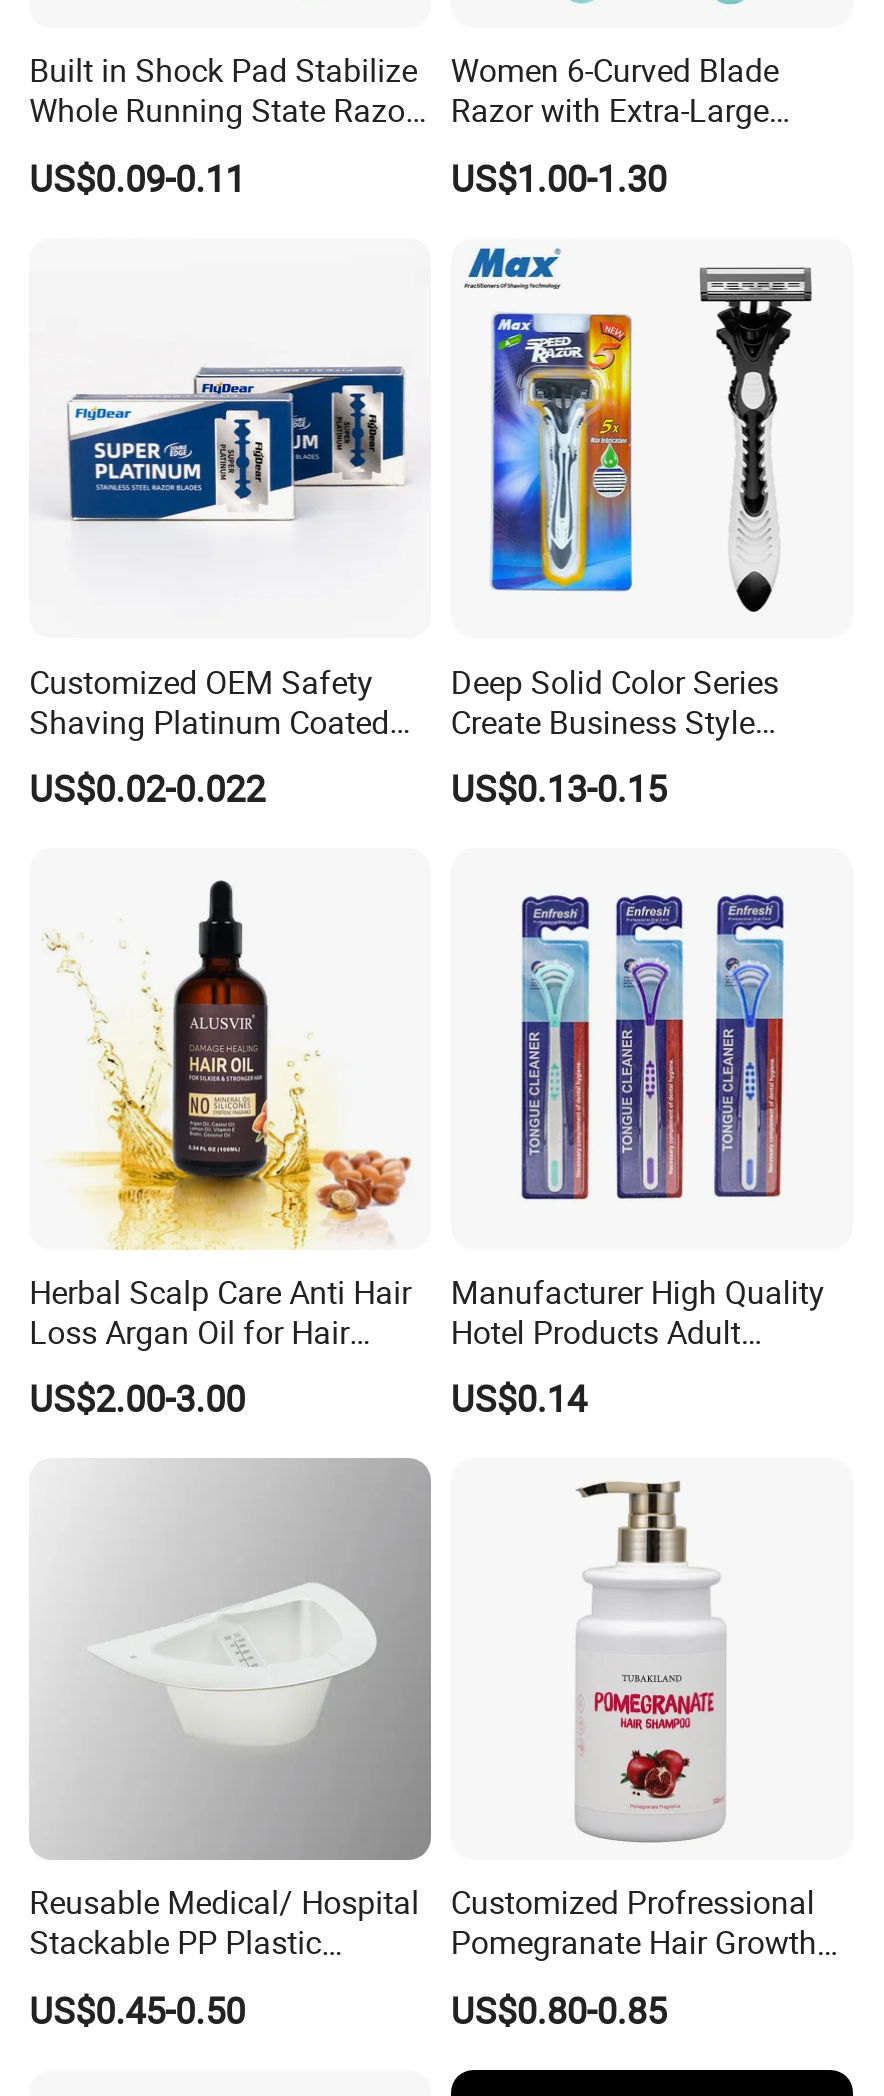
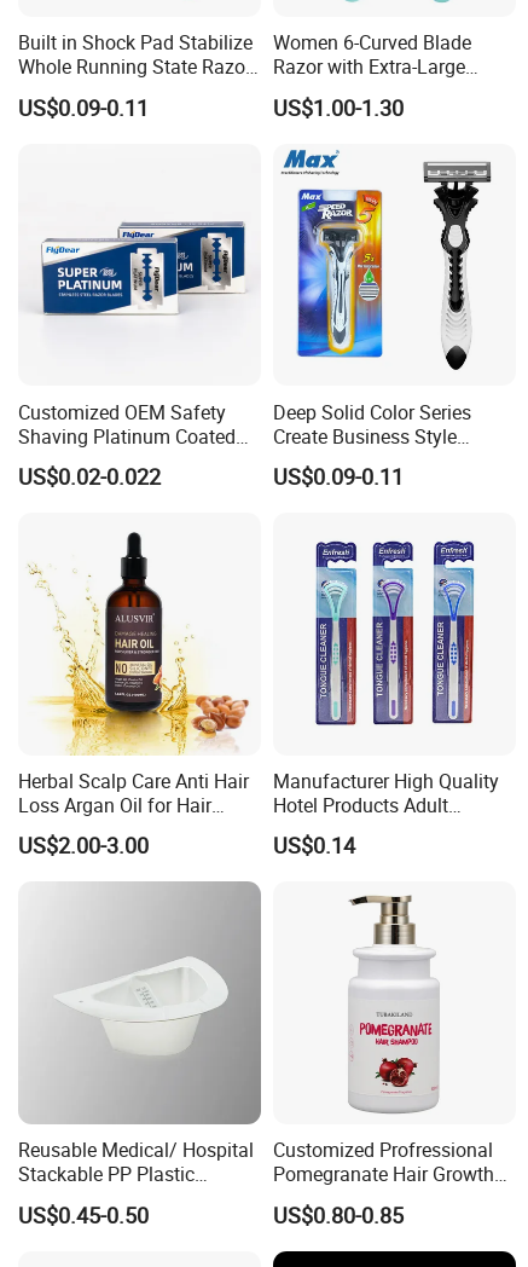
[451,764,667,812] US$0.13-0.15 -> [273,462,403,491] US$0.09-0.11

